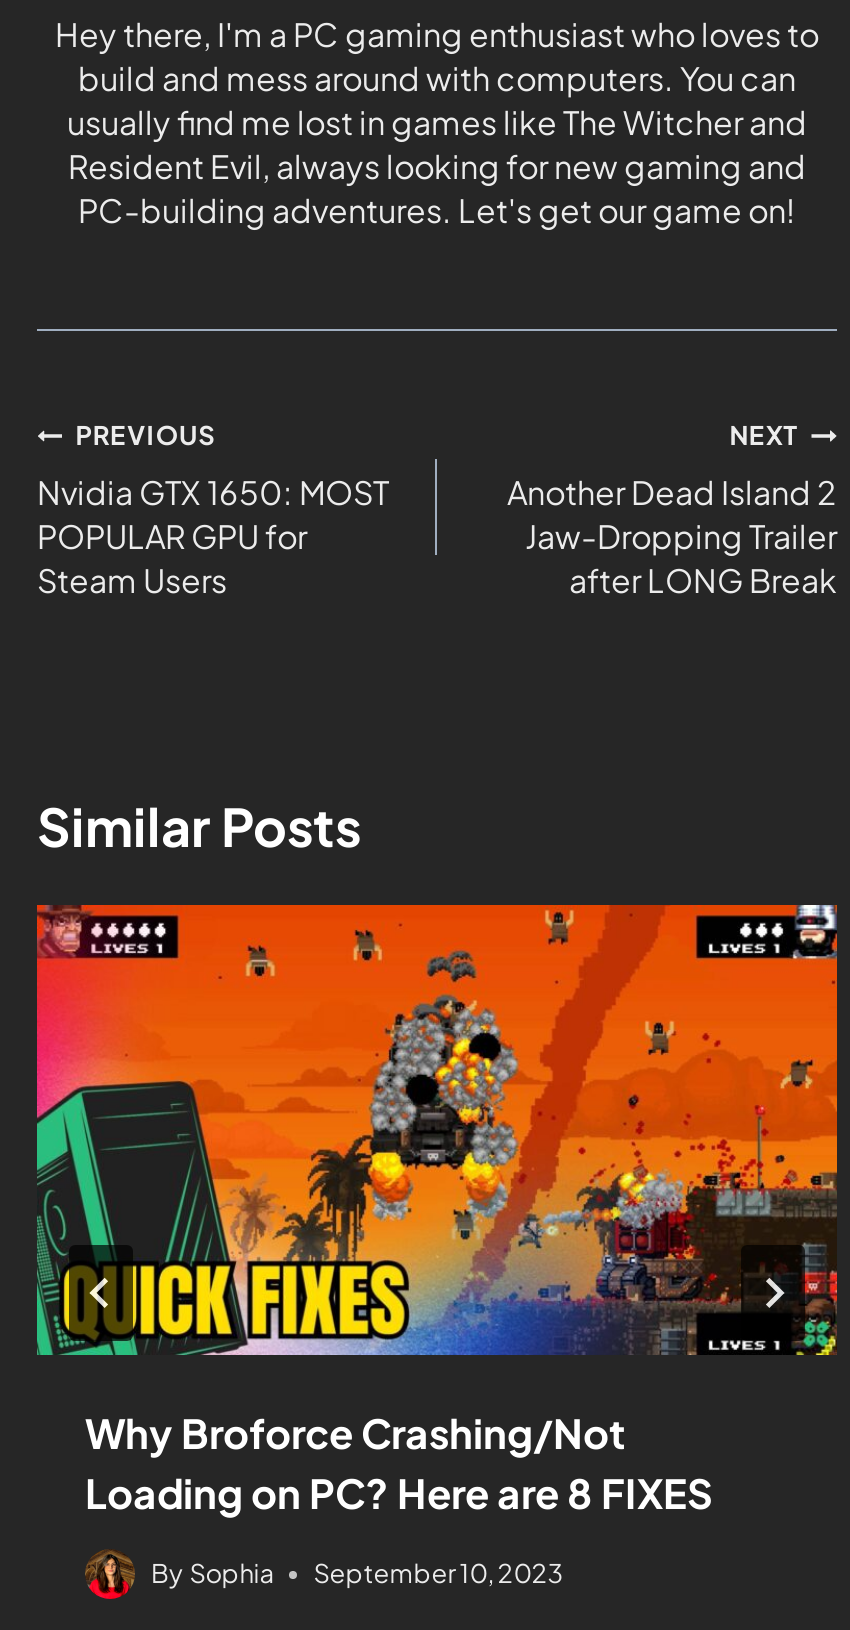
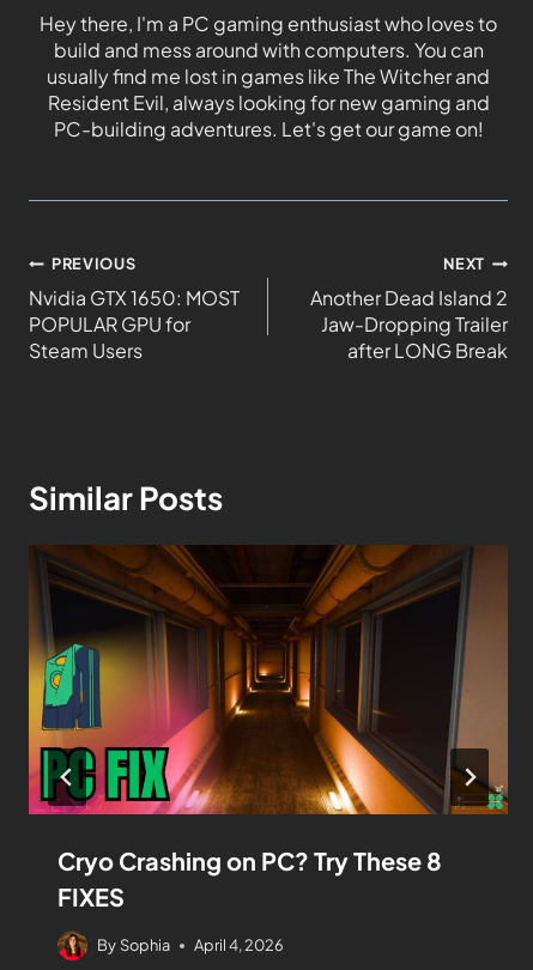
[35,903,839,1517] [image] | Why Broforce Crashing/Not | Loading on PC? Here are 8 FIXES -> [28,545,509,912] [image] | Cryo Crashing on PC? Try These 8 | FIXES
[151,1557,563,1589] By Sophia September 10, 2023 -> [97,935,284,954] By Sophia April 4, 2026

